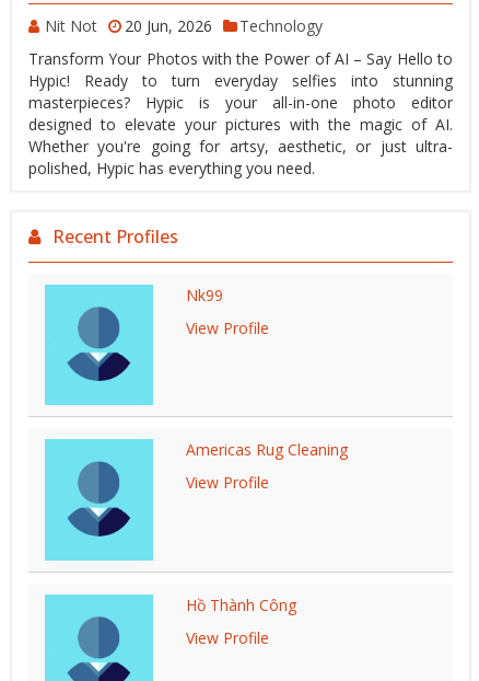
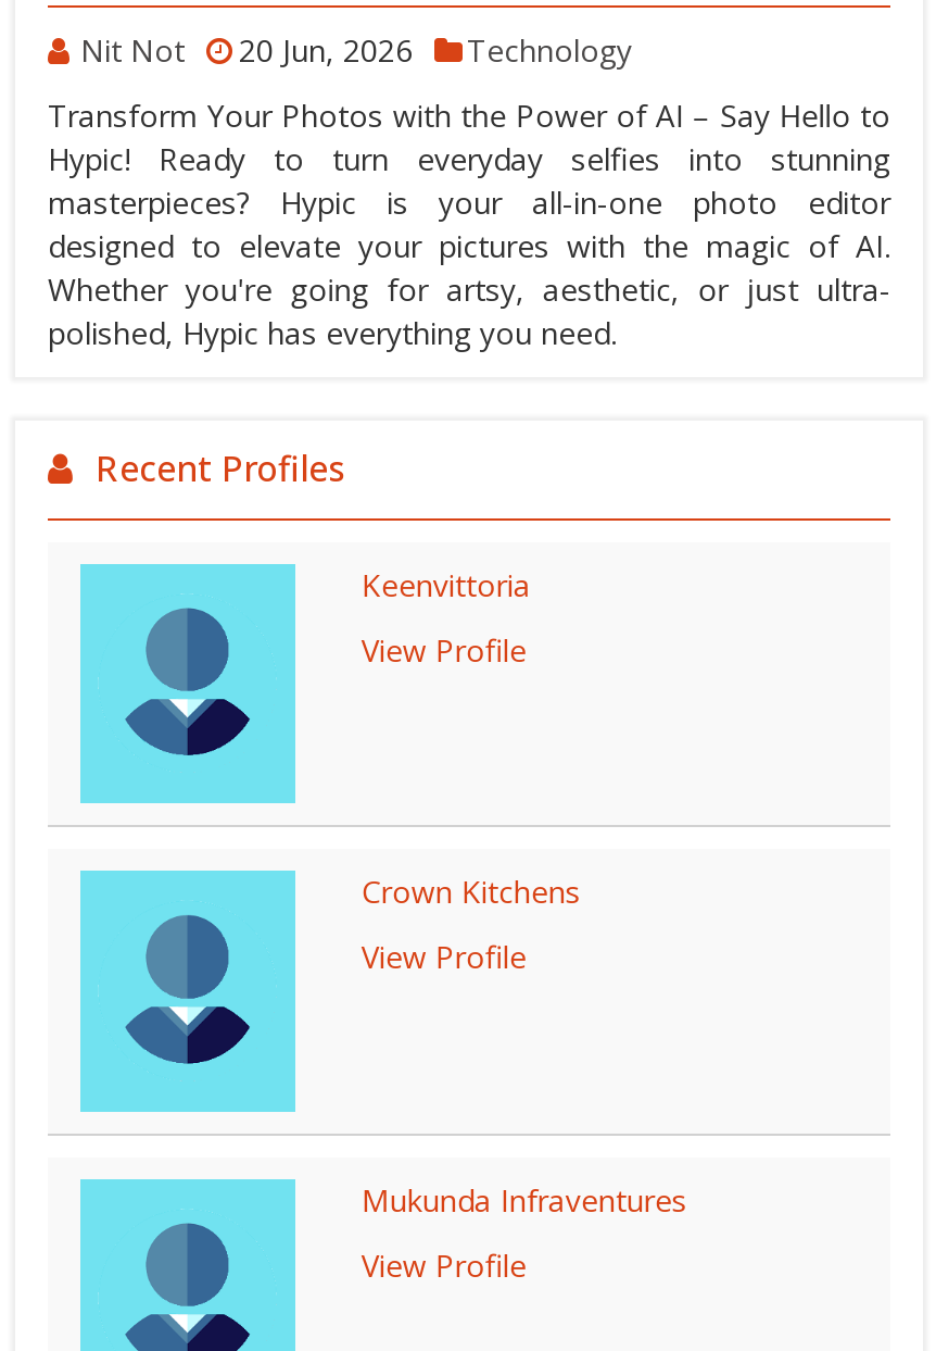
[186,285,223,305] Nk99 -> [361,564,531,605] Keenvittoria
[186,439,348,460] Americas Rug Cleaning -> [361,871,580,913] Crown Kitchens
[186,594,297,615] Hồ Thành Công -> [361,1179,687,1220] Mukunda Infraventures

